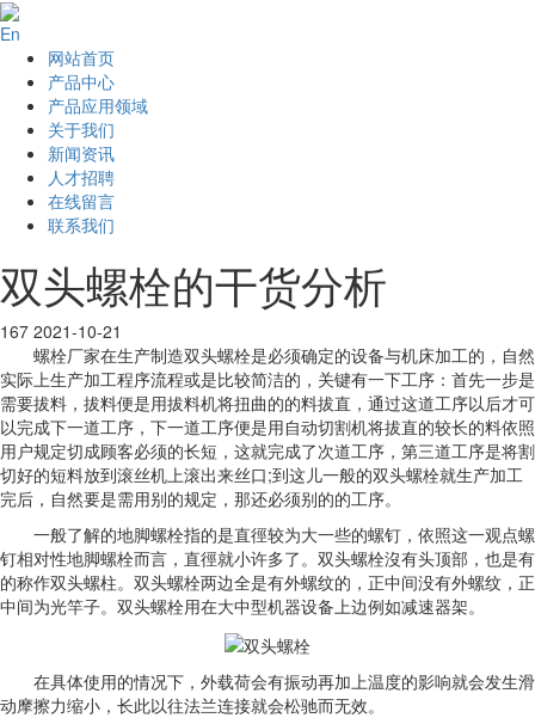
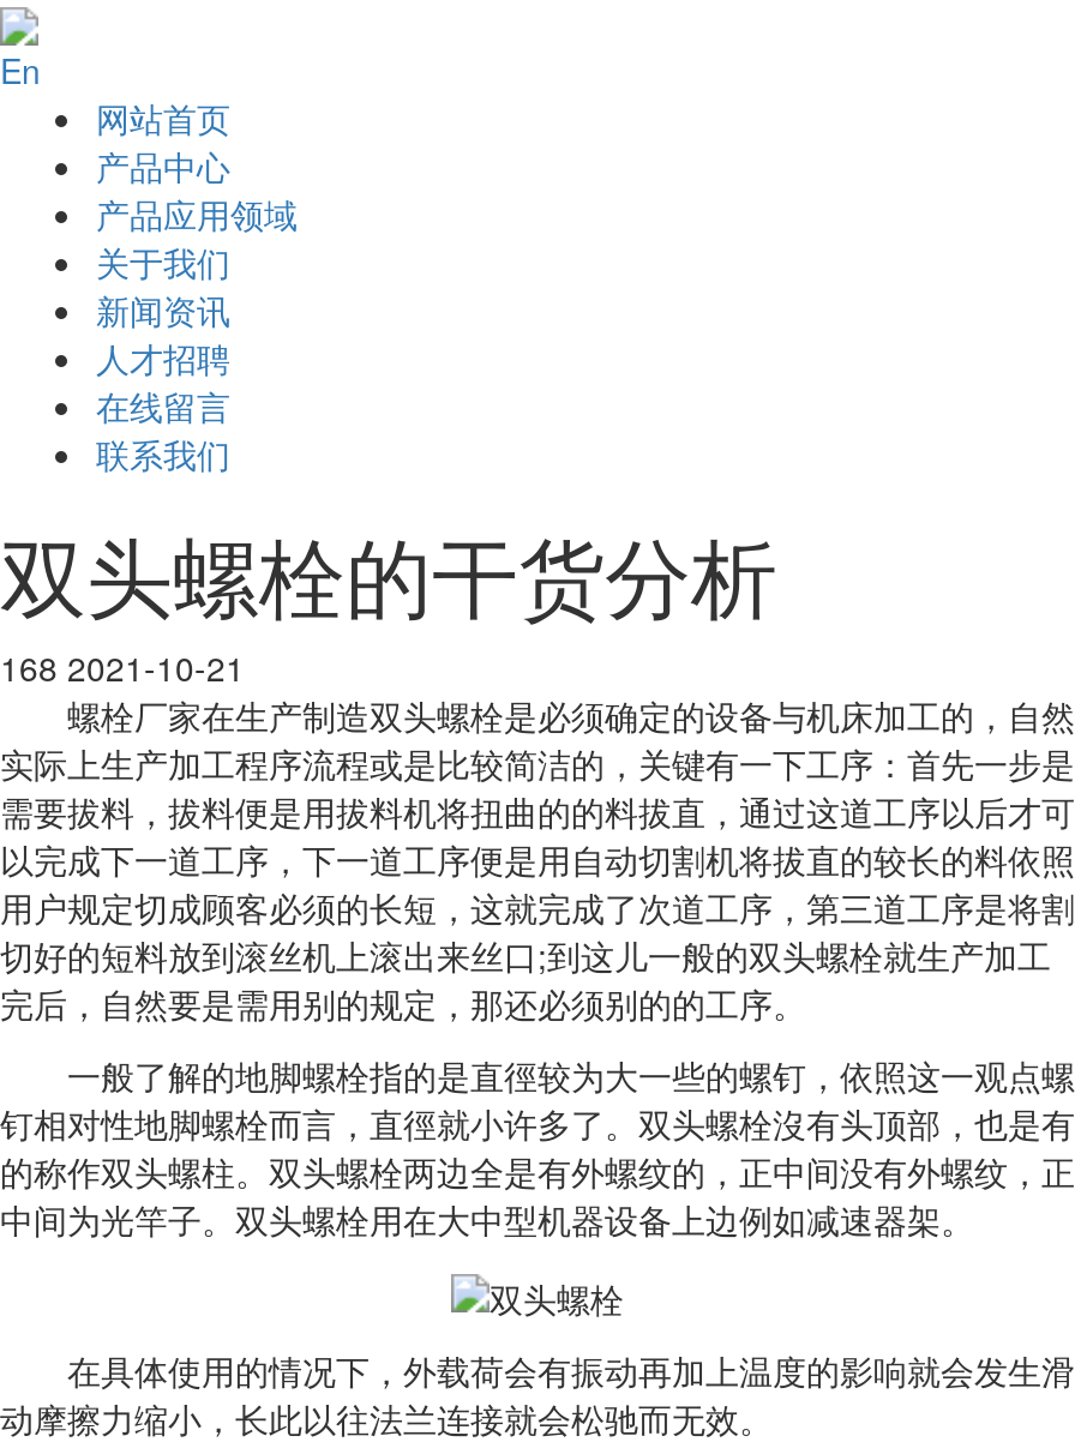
[0,319,122,343] 167 2021-10-21 -> [0,644,245,692] 168 2021-10-21

